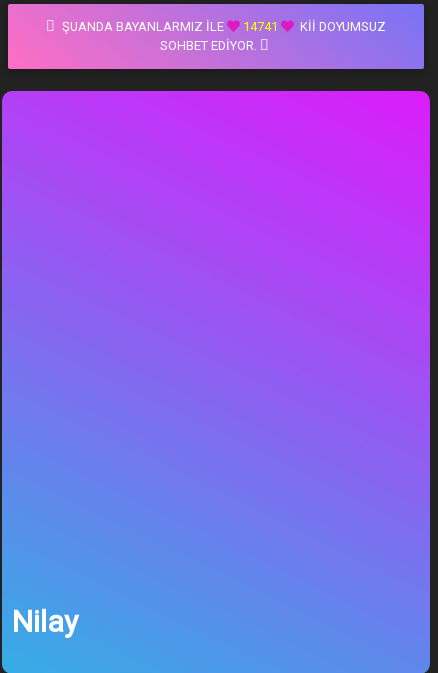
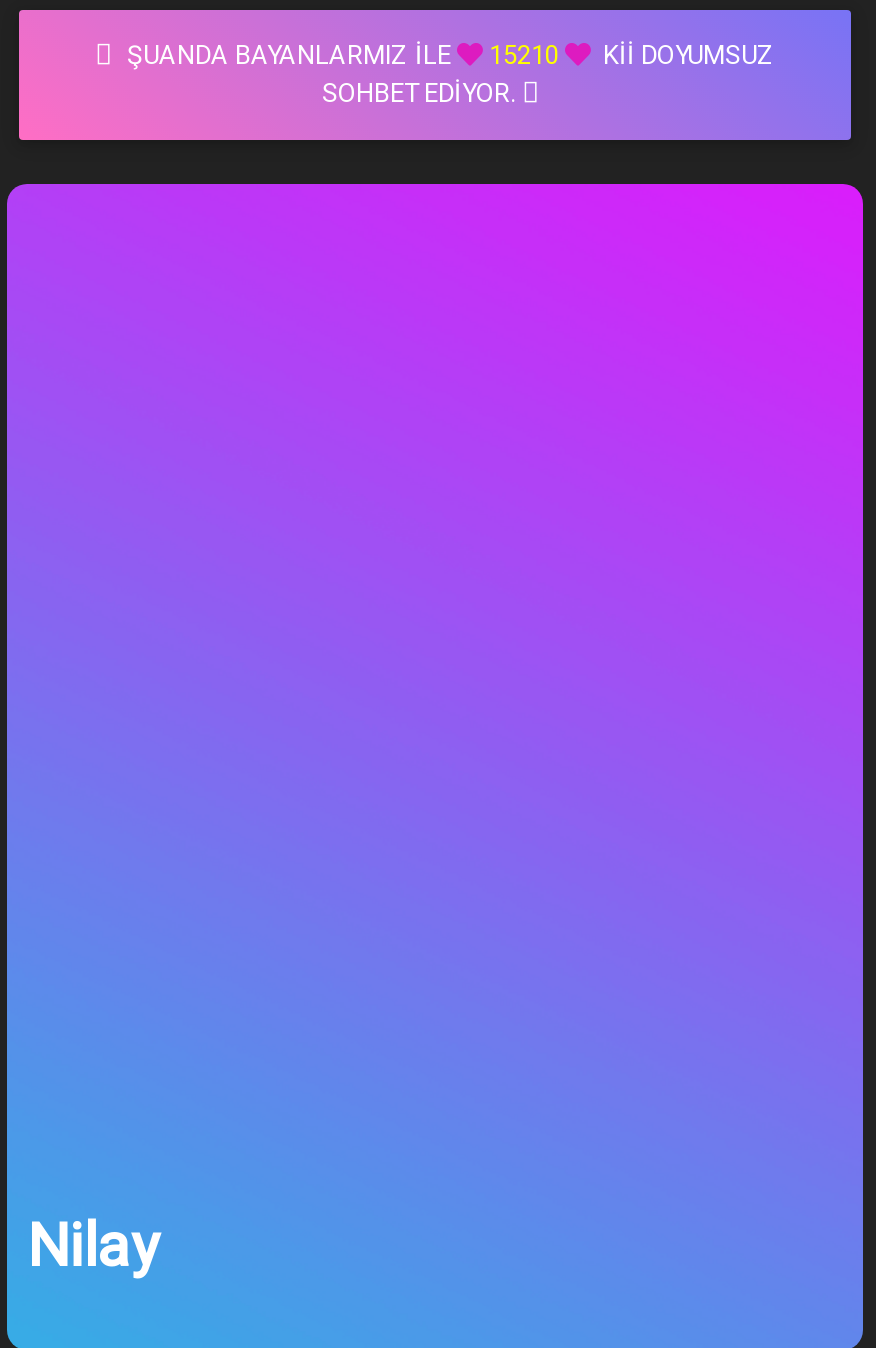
[59,19,386,34] ŞUANDA BAYANLARMIZ İLE 14741 KII DOYUMSUZ -> [121,41,775,71] ŞUANDA BAYANLARMIZ İLE 15210 KII DOYUMSUZ

